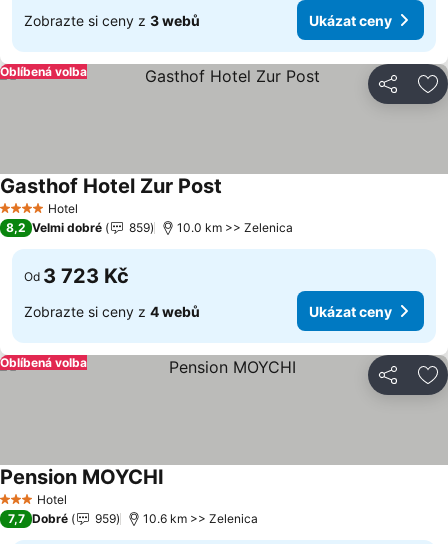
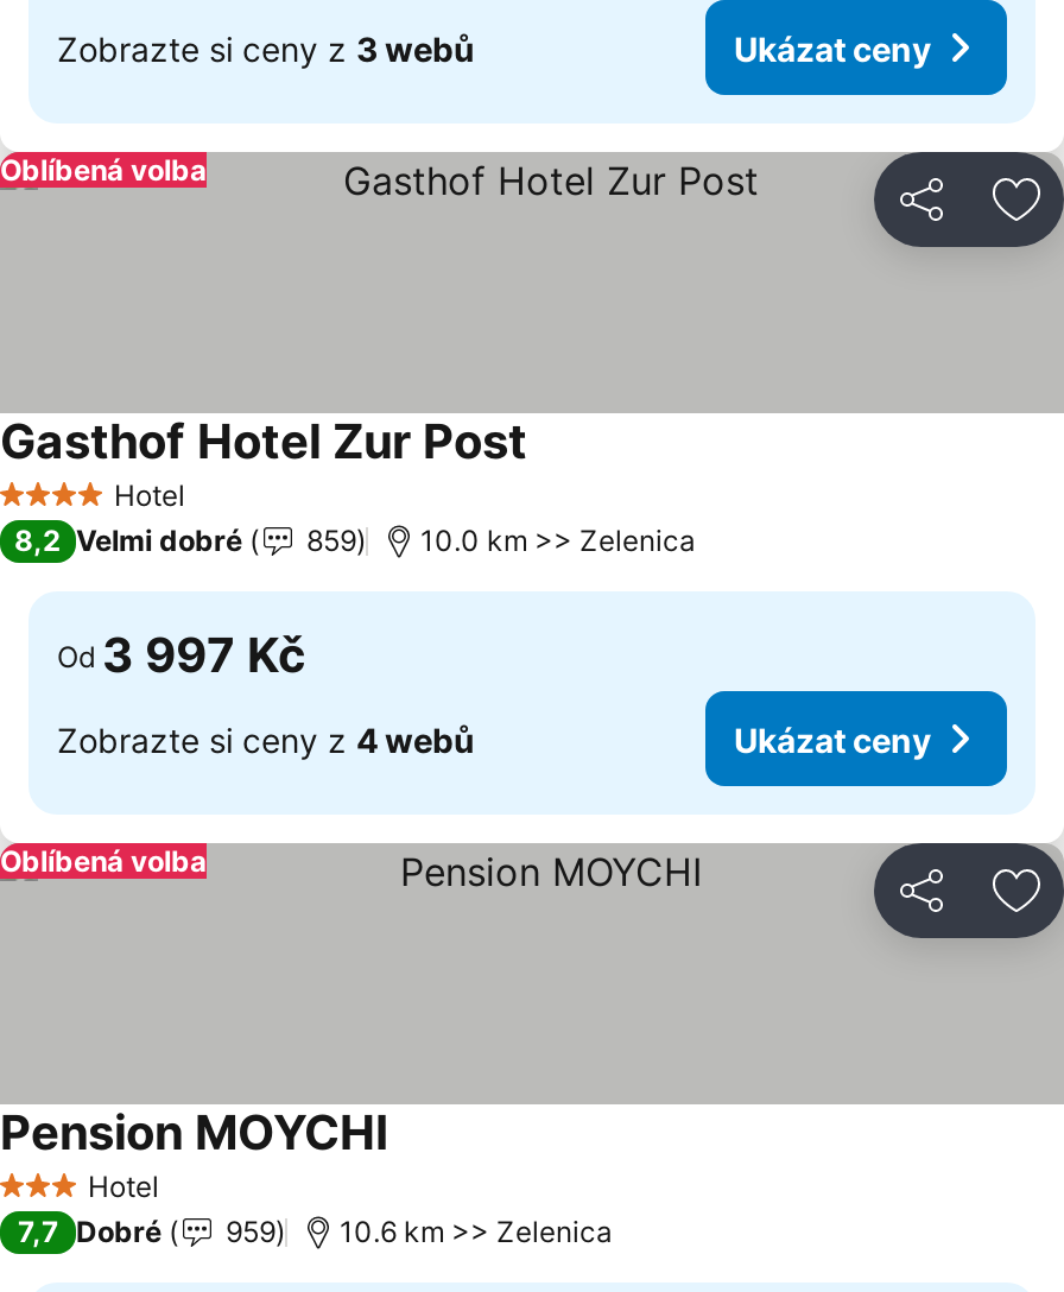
[24,264,129,288] Od 3 723 Kč -> [57,627,306,684] Od 3 997 Kč

